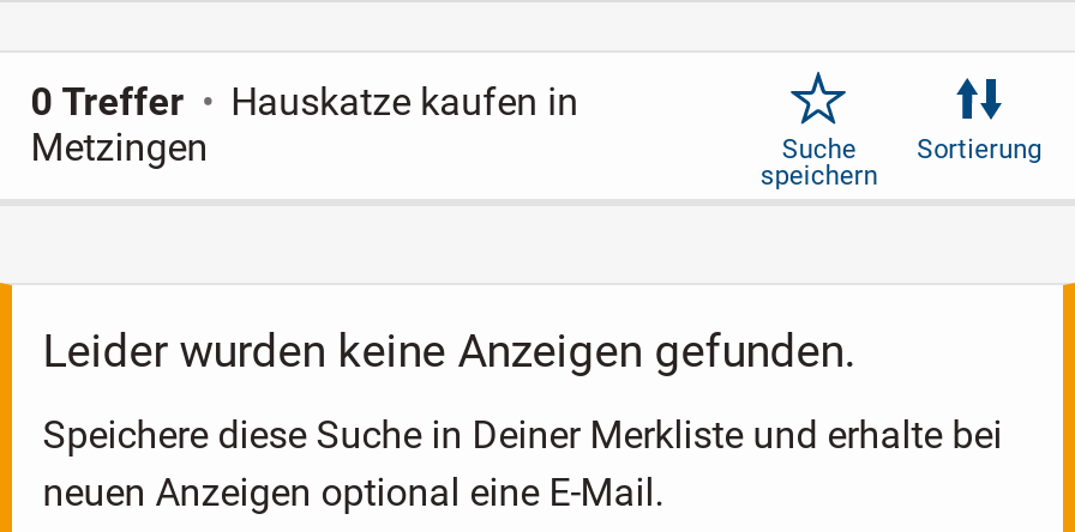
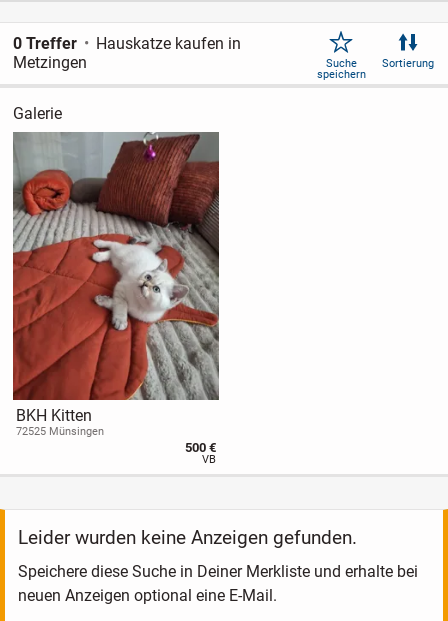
none -> [12,132,220,466] [image] | BKH Kitten | 72525 Münsingen | 500 € | VB
none -> [13,104,62,123] Galerie

